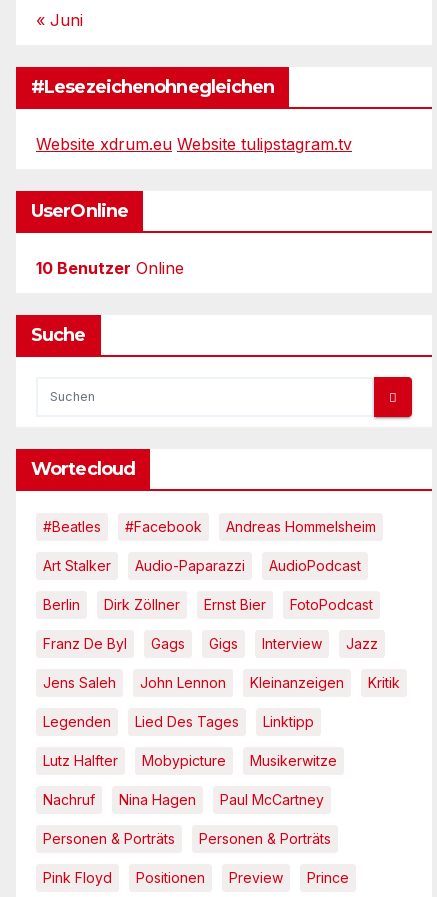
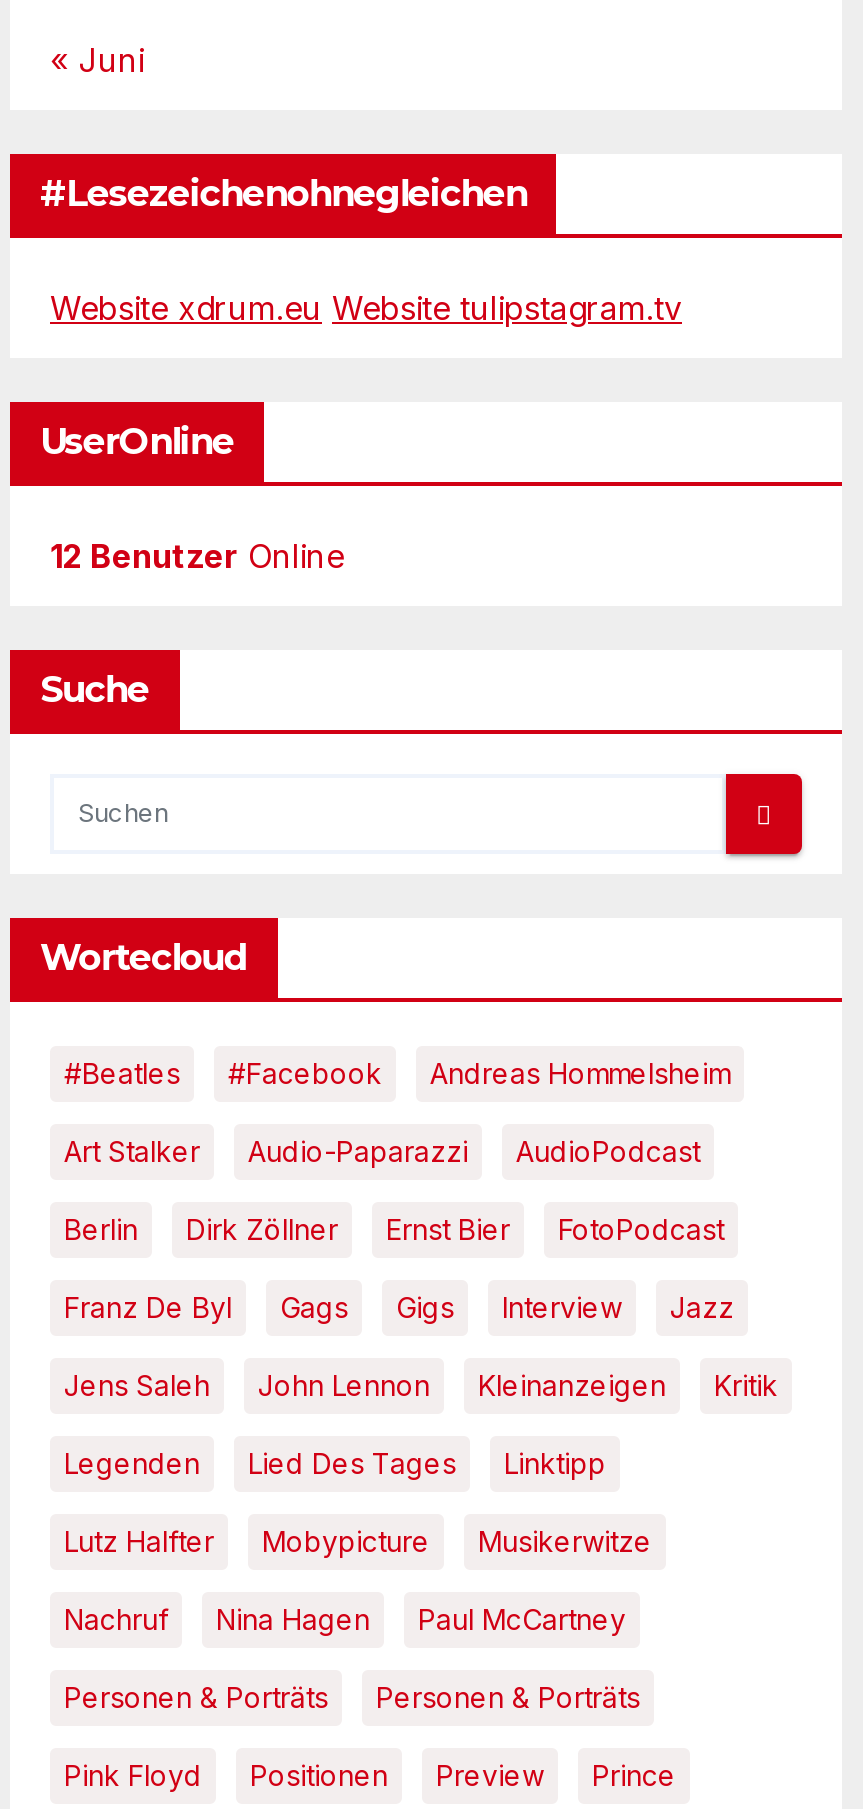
[36,258,184,278] 10 Benutzer Online -> [50,536,344,576] 12 Benutzer Online

